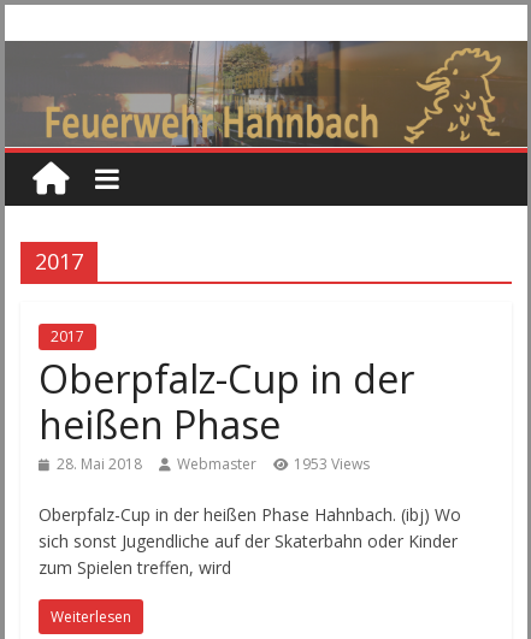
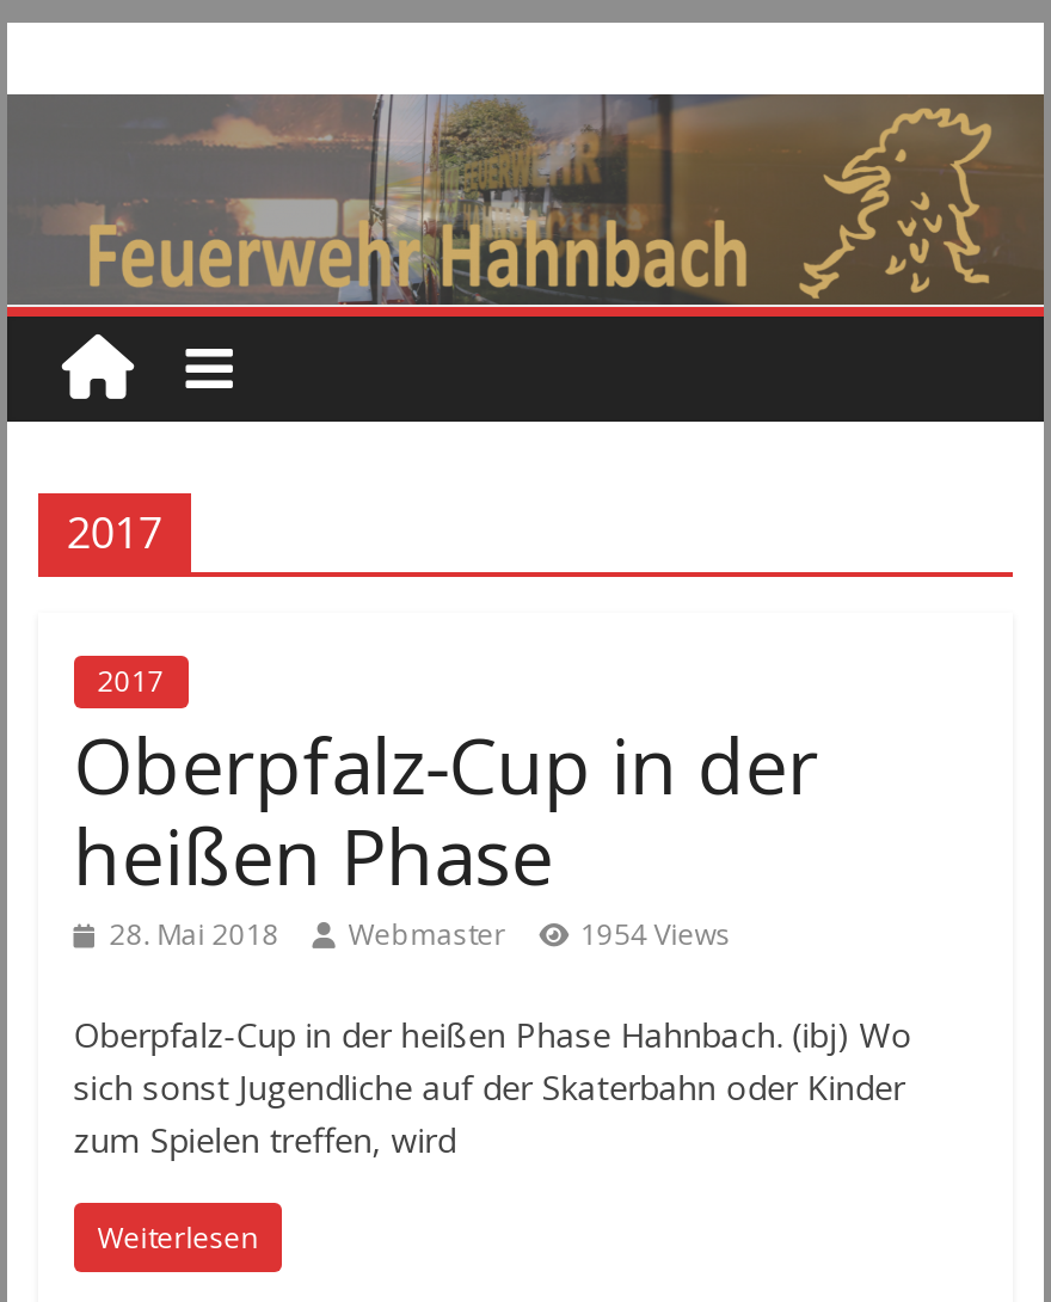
[56,453,369,474] 28. Mai 2018 Webmaster 1953 Views -> [109,913,730,953] 28. Mai 2018 Webmaster 1954 Views

